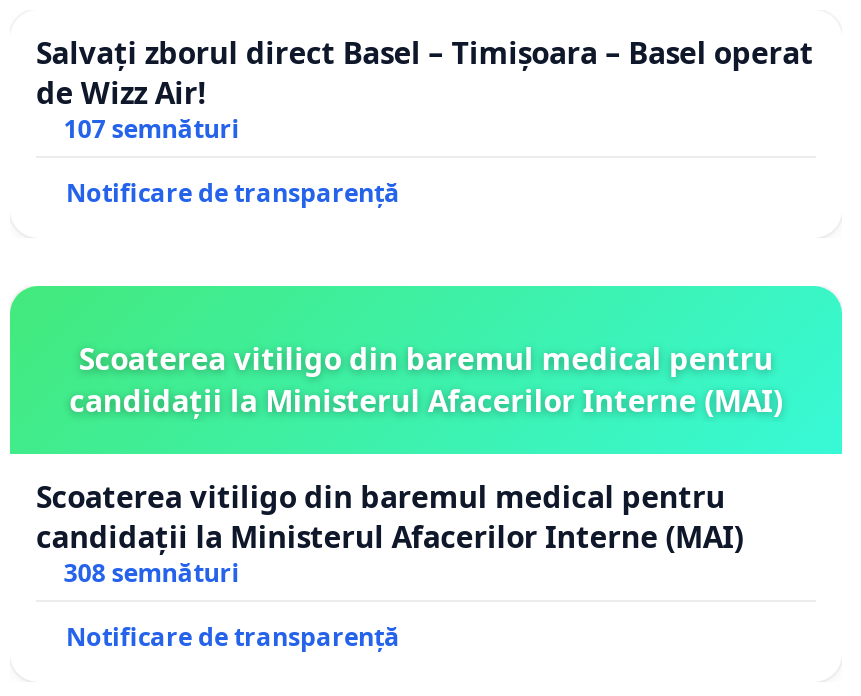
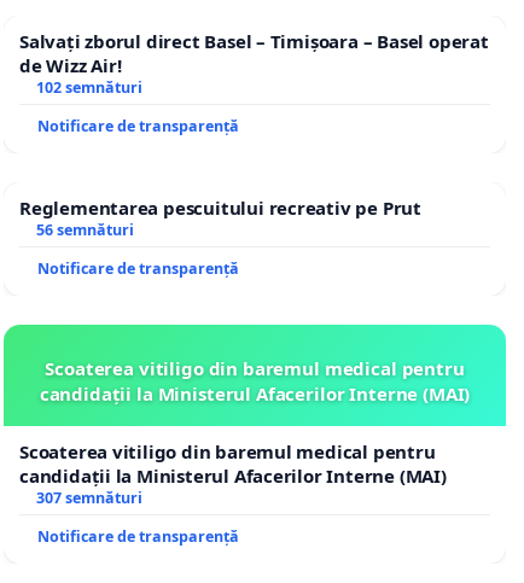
[64,113,240,147] 107 semnături -> [19,78,421,241] 102 semnături | Notificare de transparență | Reglementarea pescuitului recreativ pe Prut | 56 semnături
[64,557,240,591] 308 semnături -> [36,488,142,509] 307 semnături

